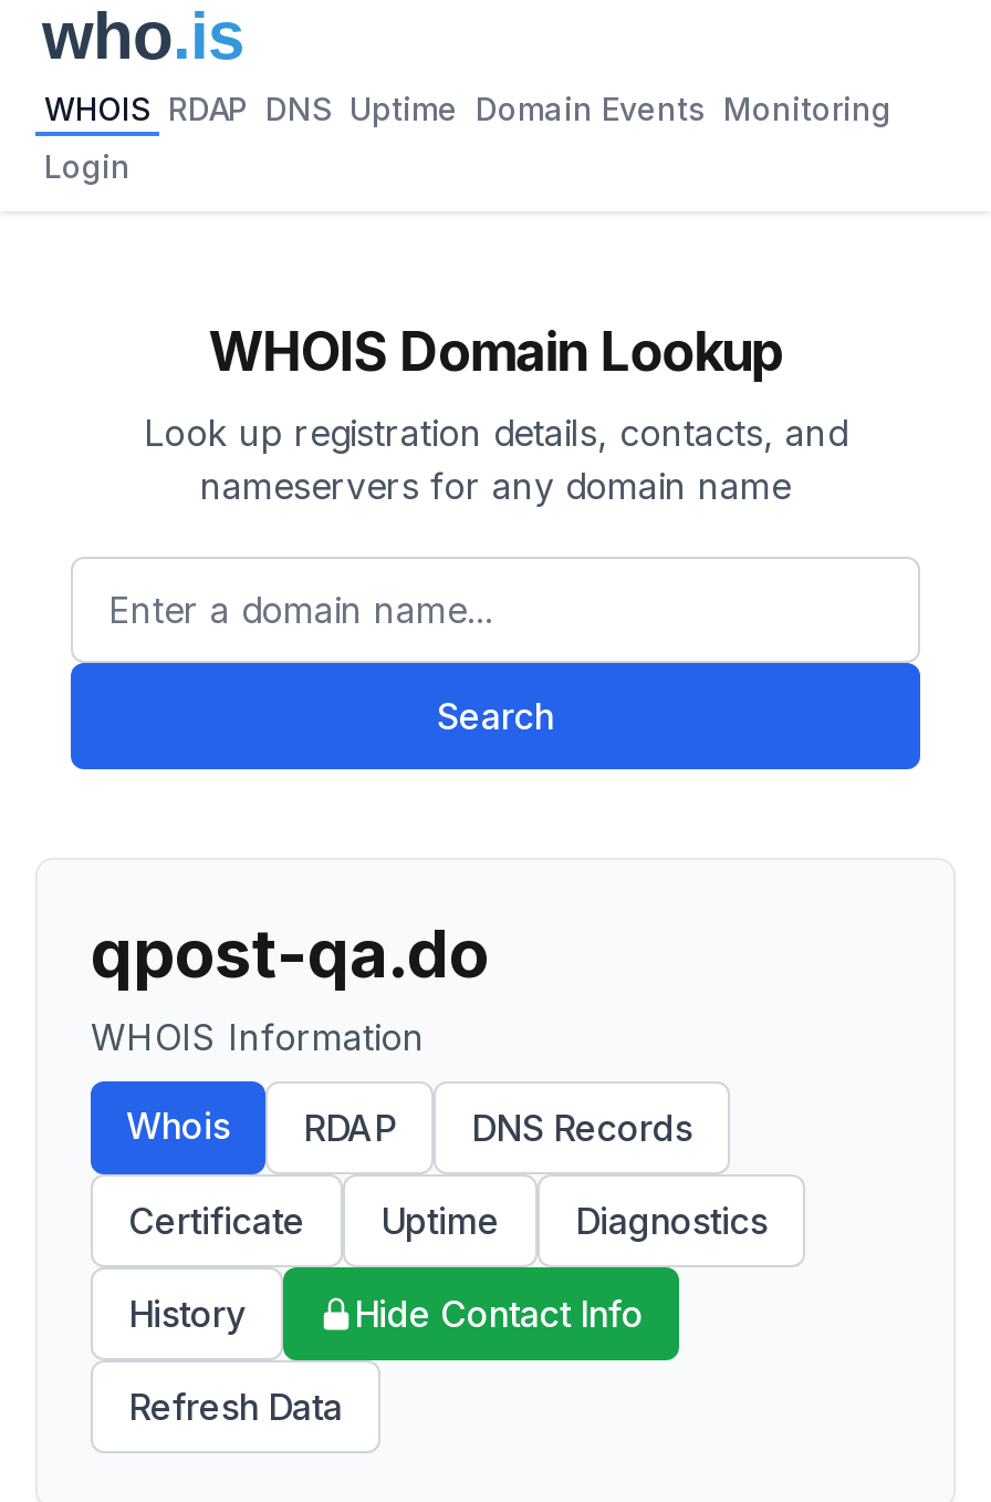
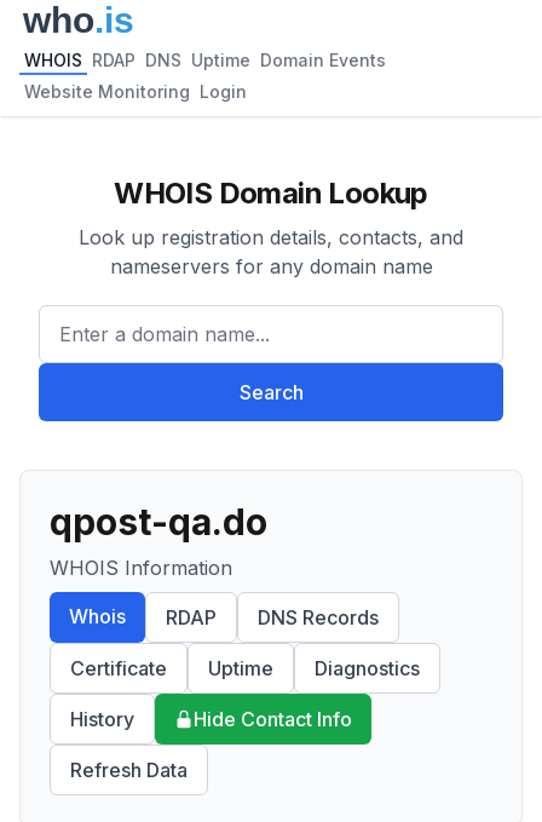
[44,90,891,127] WHOIS RDAP DNS Uptime Domain Events Monitoring -> [24,50,386,70] WHOIS RDAP DNS Uptime Domain Events
[44,147,131,185] Login -> [24,81,247,102] Website Monitoring Login

